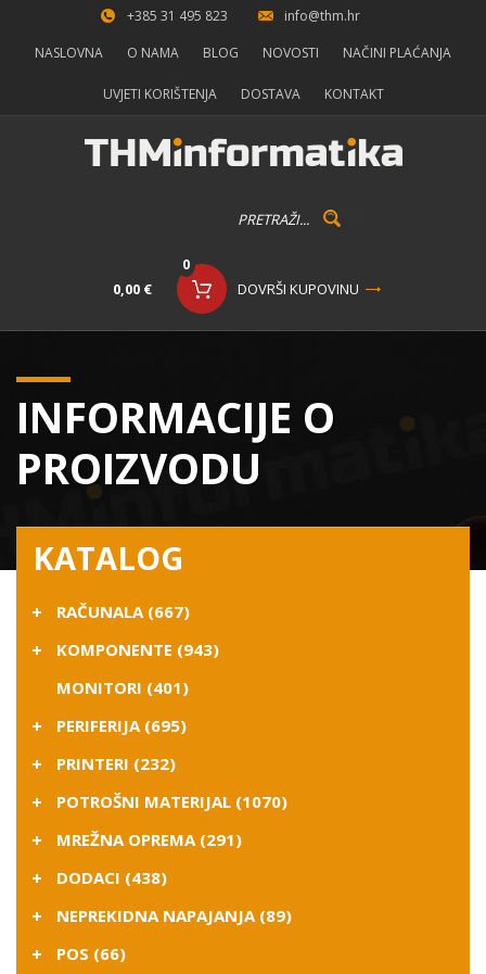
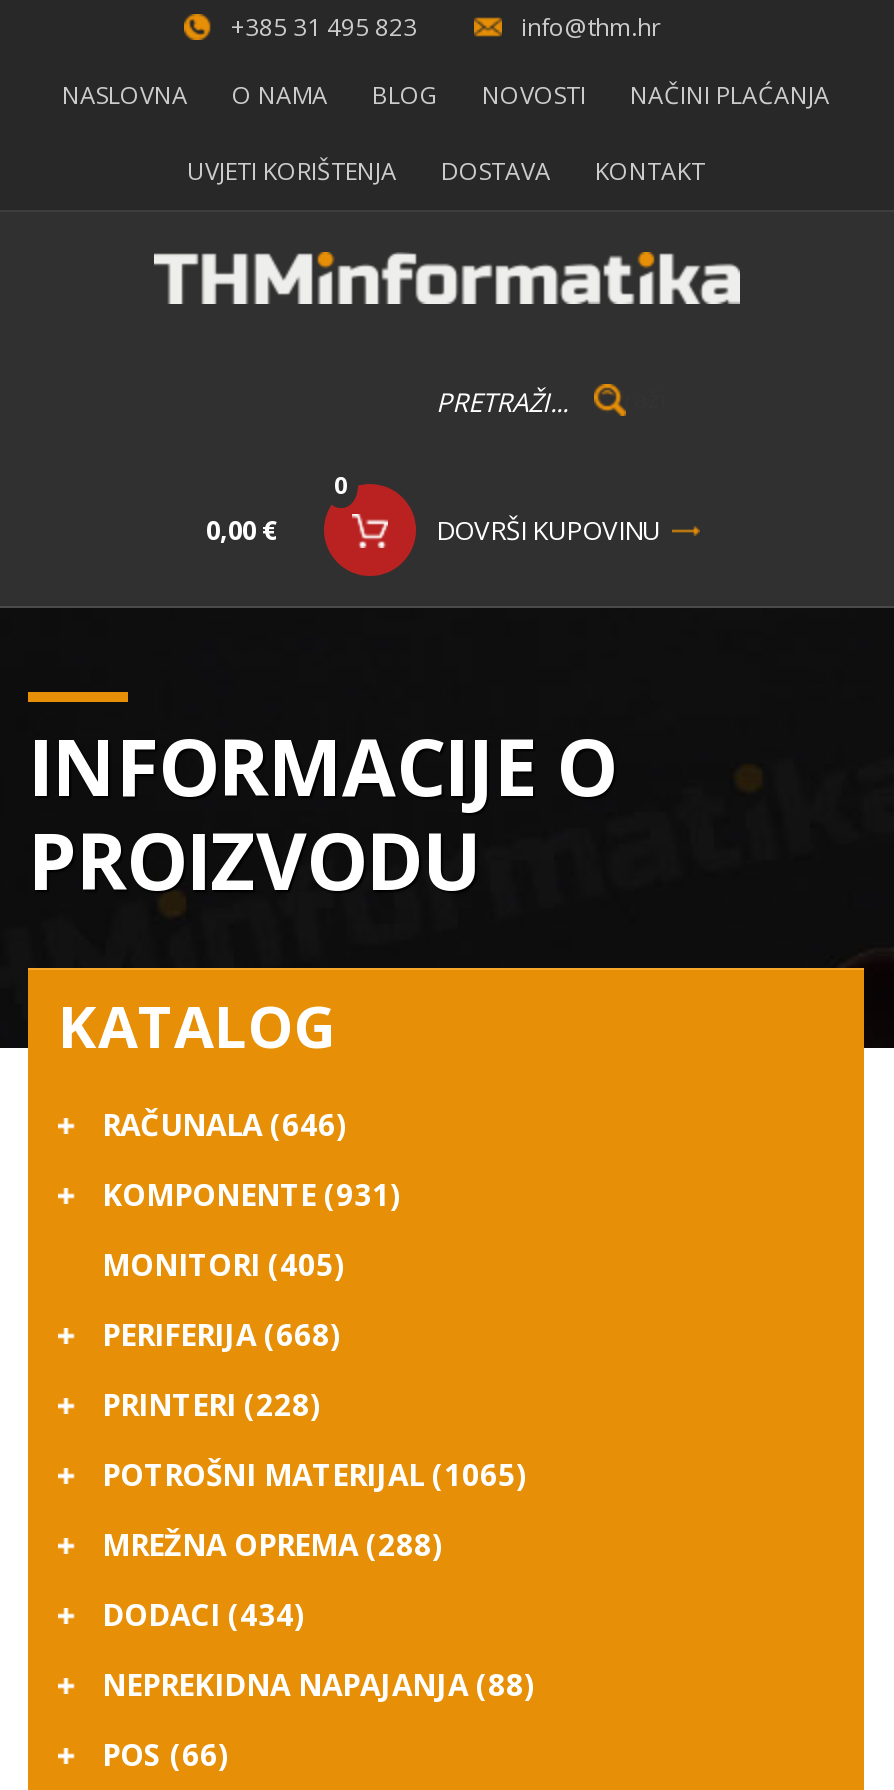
[56,601,190,623] RAČUNALA (667) -> [102,1105,348,1145] RAČUNALA (646)
[56,639,219,661] KOMPONENTE (943) -> [102,1175,402,1215] KOMPONENTE (931)
[56,677,189,699] MONITORI (401) -> [102,1245,346,1285] MONITORI (405)
[56,715,187,737] PERIFERIJA (695) -> [102,1315,342,1355] PERIFERIJA (668)
[56,753,176,775] PRINTERI (232) -> [102,1385,322,1425] PRINTERI (228)
[56,791,287,813] POTROŠNI MATERIJAL (1070) -> [102,1455,528,1495] POTROŠNI MATERIJAL (1065)
[56,829,242,851] MREŽNA OPREMA (291) -> [102,1525,444,1565] MREŽNA OPREMA (288)
[56,867,167,889] DODACI (438) -> [102,1595,306,1635] DODACI (434)
[56,905,292,927] NEPREKIDNA NAPAJANJA (89) -> [102,1665,536,1705] NEPREKIDNA NAPAJANJA (88)

